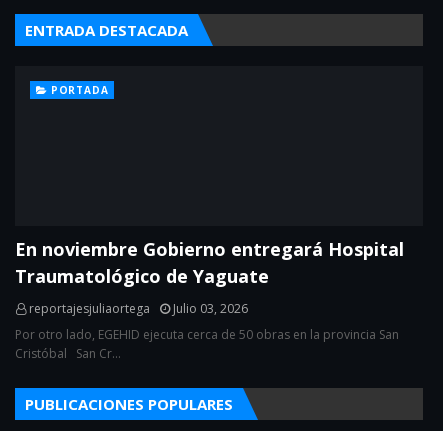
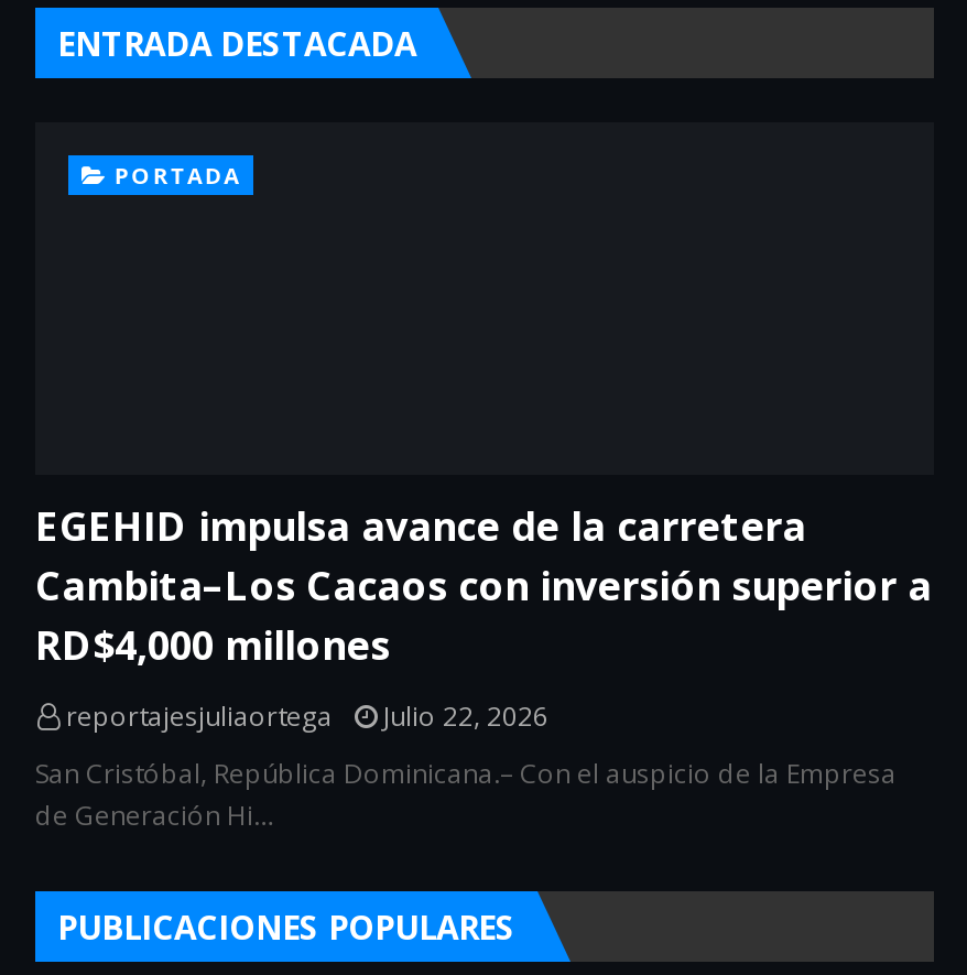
[15,237,404,288] En noviembre Gobierno entregará Hospital | Traumatológico de Yaguate -> [35,499,932,671] EGEHID impulsa avance de la carretera | Cambita–Los Cacaos con inversión superior a | RD$4,000 millones
[29,300,248,317] reportajesjuliaortega Julio 03, 2026 -> [66,697,548,735] reportajesjuliaortega Julio 22, 2026
[15,326,399,362] Por otro lado, EGEHID ejecuta cerca de 50 obras en la provincia San | Cristóbal San Cr… -> [35,755,897,834] San Cristóbal, República Dominicana.– Con el auspicio de la Empresa | de Generación Hi…

